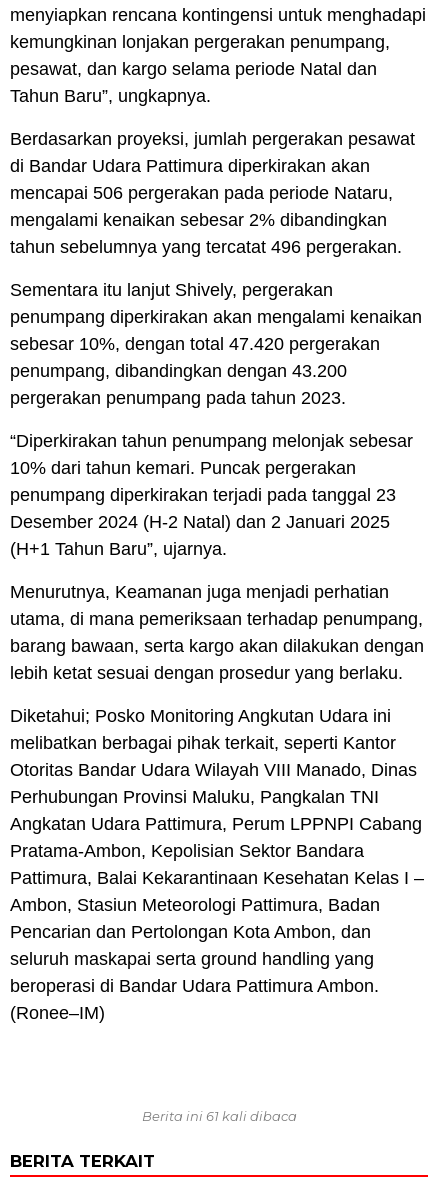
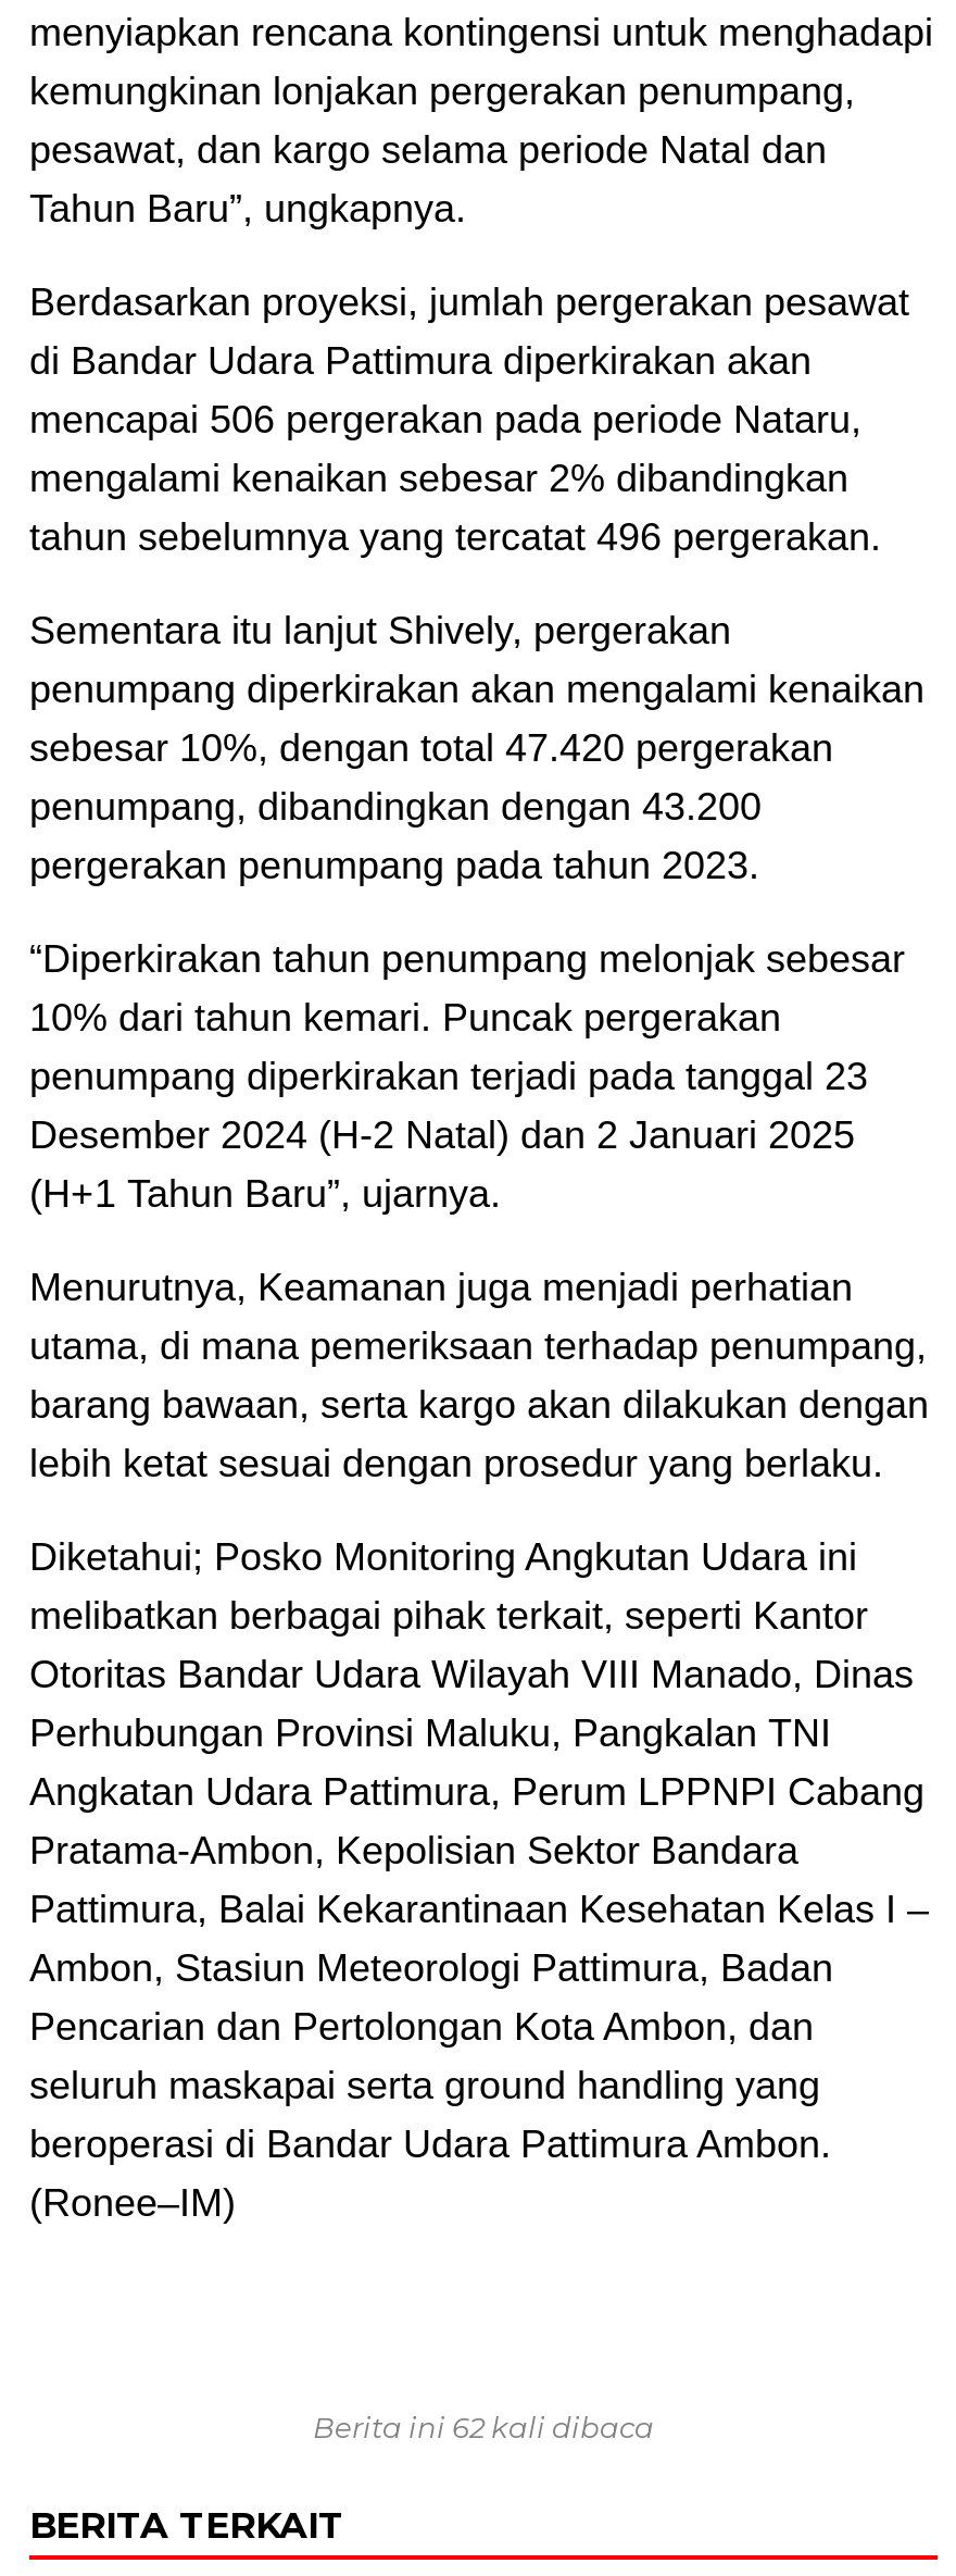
[141,1108,296,1124] Berita ini 61 kali dibaca -> [313,2410,654,2444] Berita ini 62 kali dibaca

